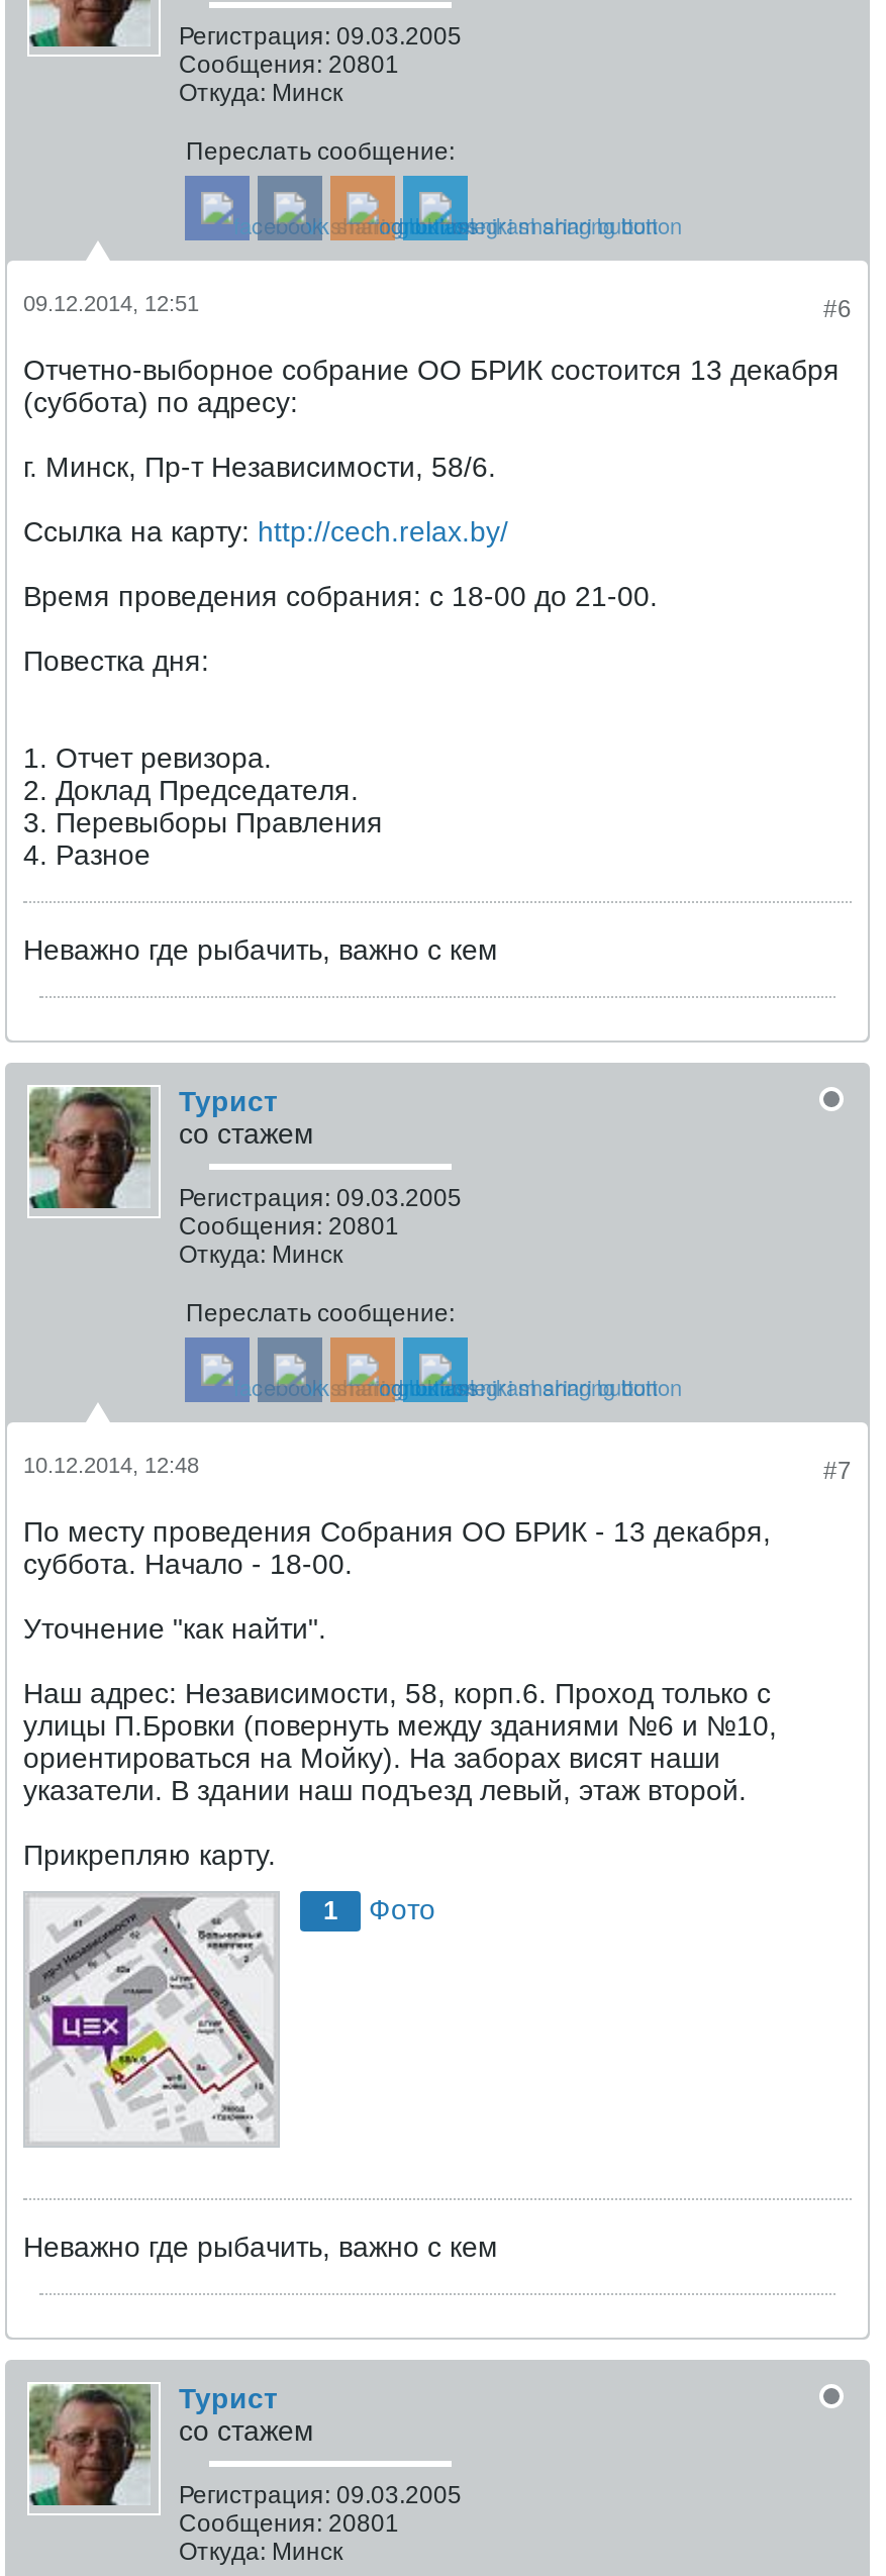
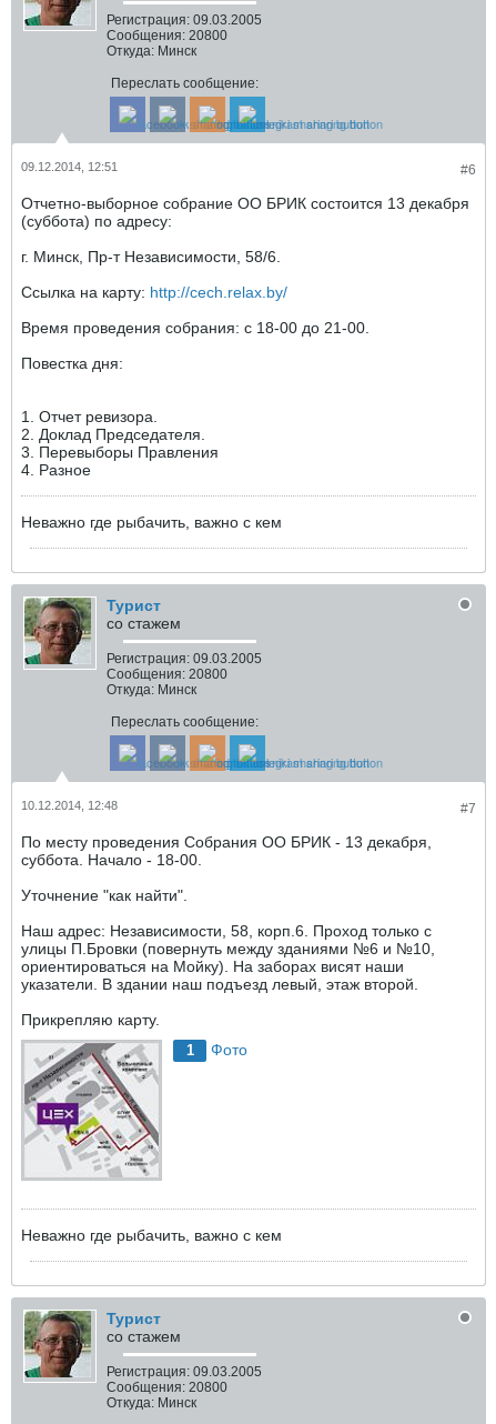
[179,51,399,79] Сообщения: 20801 -> [107,28,227,43] Сообщения: 20800
[179,1212,399,1241] Сообщения: 20801 -> [107,666,227,682] Сообщения: 20800
[179,2509,399,2538] Сообщения: 20801 -> [107,1380,227,1395] Сообщения: 20800

